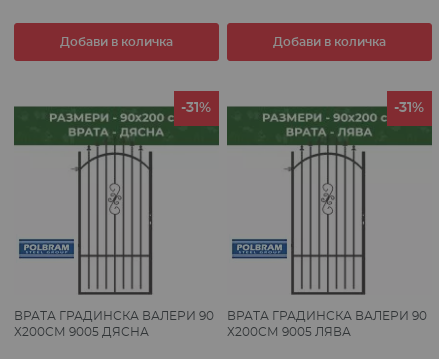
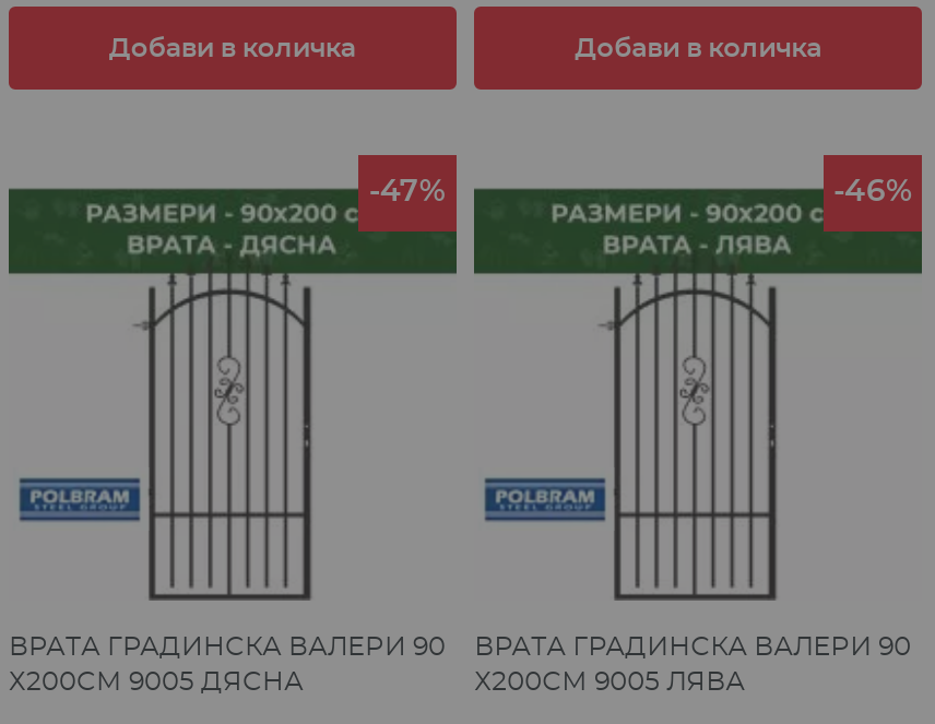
[181,101,211,115] -31% -> [369,176,445,207] -47%
[394,101,424,115] -31% -> [833,176,912,207] -46%

